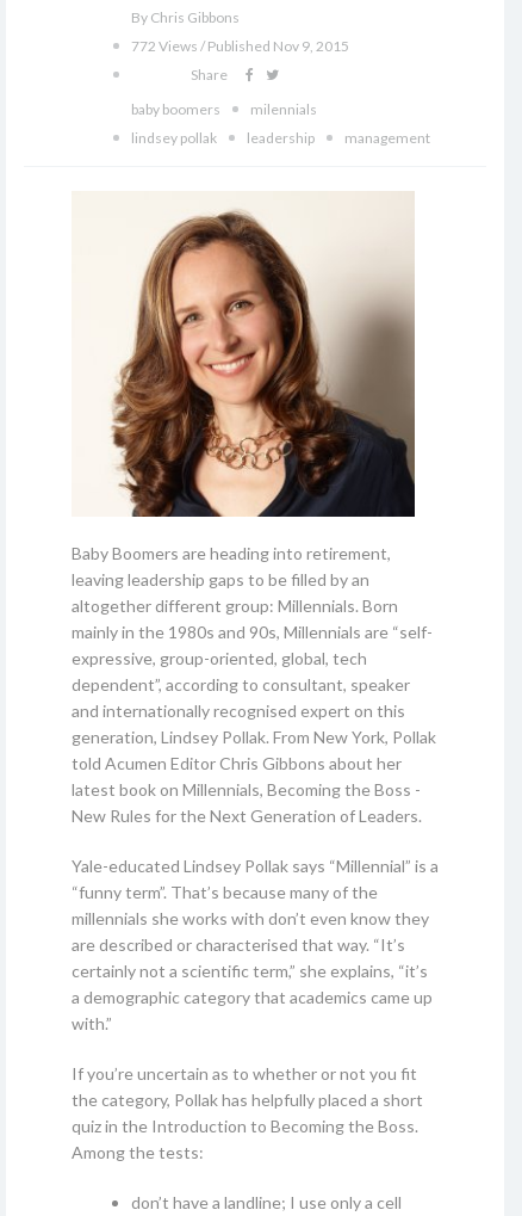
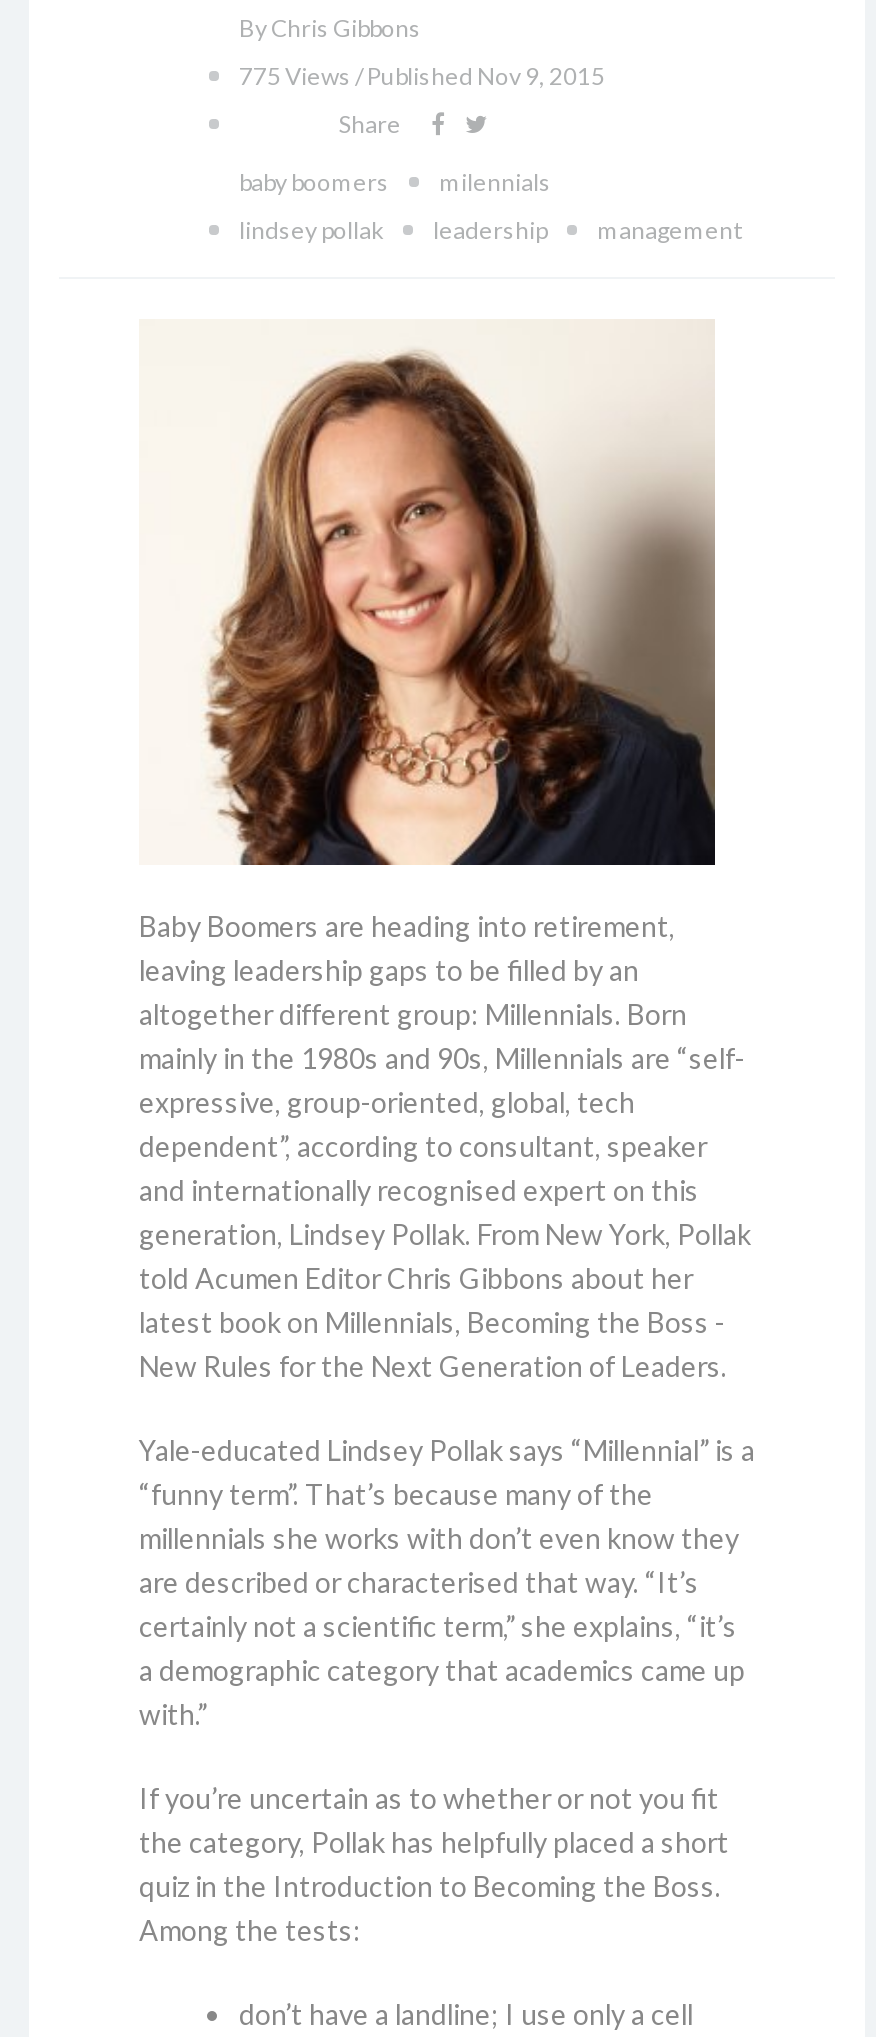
[131,36,349,54] 772 Views / Published Nov 9, 2015 -> [239,60,605,90] 775 Views / Published Nov 9, 2015

